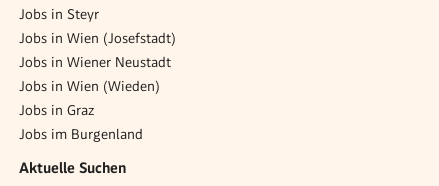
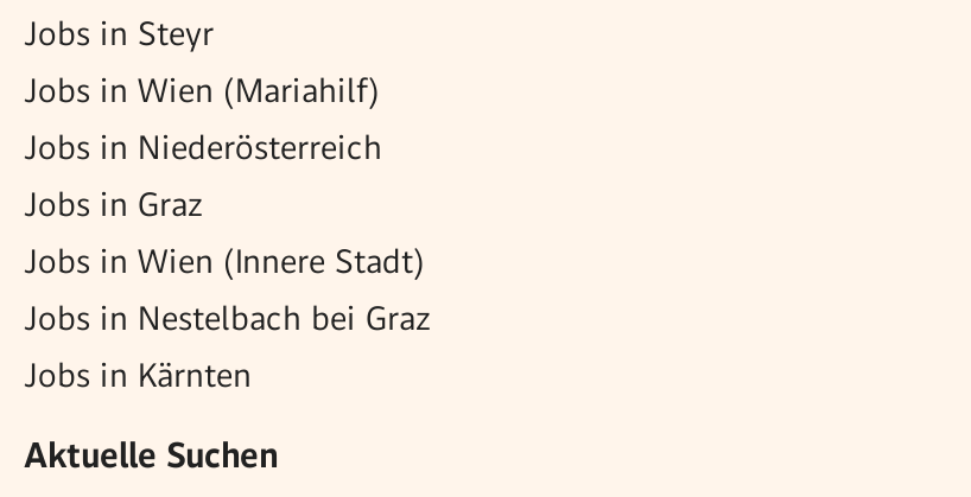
[19,30,176,94] Jobs in Wien (Josefstadt) | Jobs in Wiener Neustadt | Jobs in Wien (Wieden) -> [24,71,382,166] Jobs in Wien (Mariahilf) | Jobs in Niederösterreich
moved [19,102,94,118] -> [24,185,202,223]: Jobs in Graz
[19,126,143,142] Jobs im Burgenland -> [24,242,430,394] Jobs in Wien (Innere Stadt) | Jobs in Nestelbach bei Graz | Jobs in Kärnten

